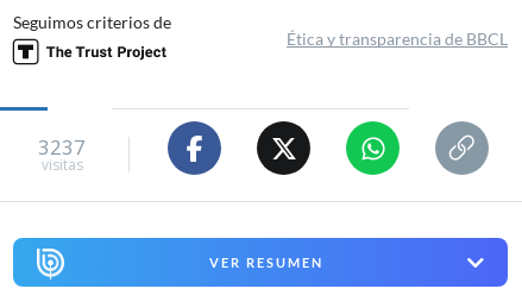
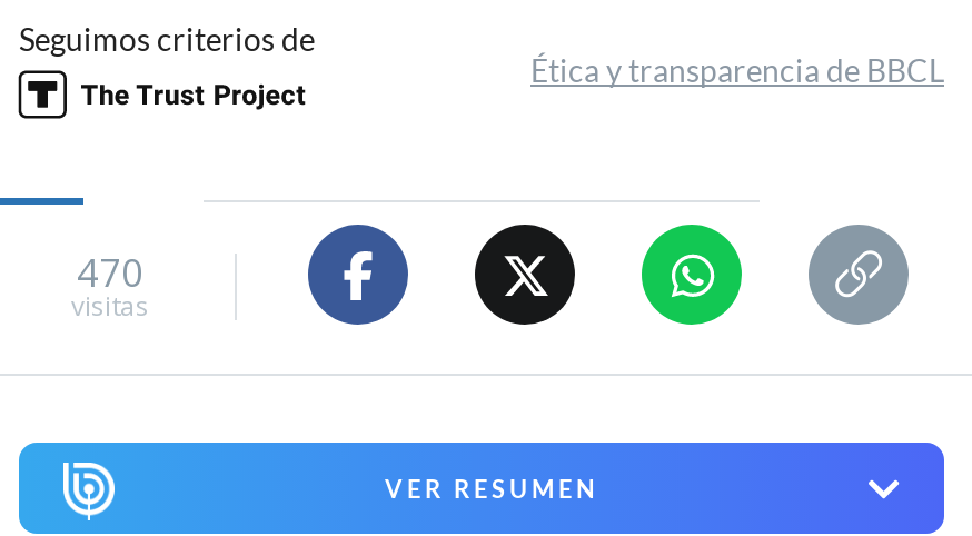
[38,133,86,161] 3237 -> [77,247,143,298] 470

